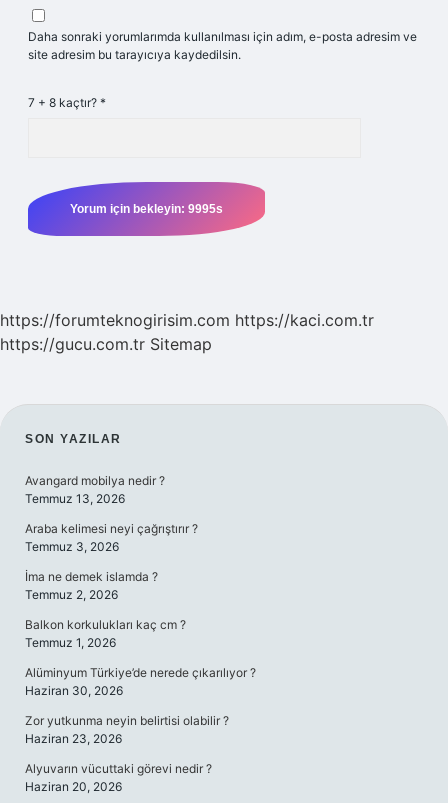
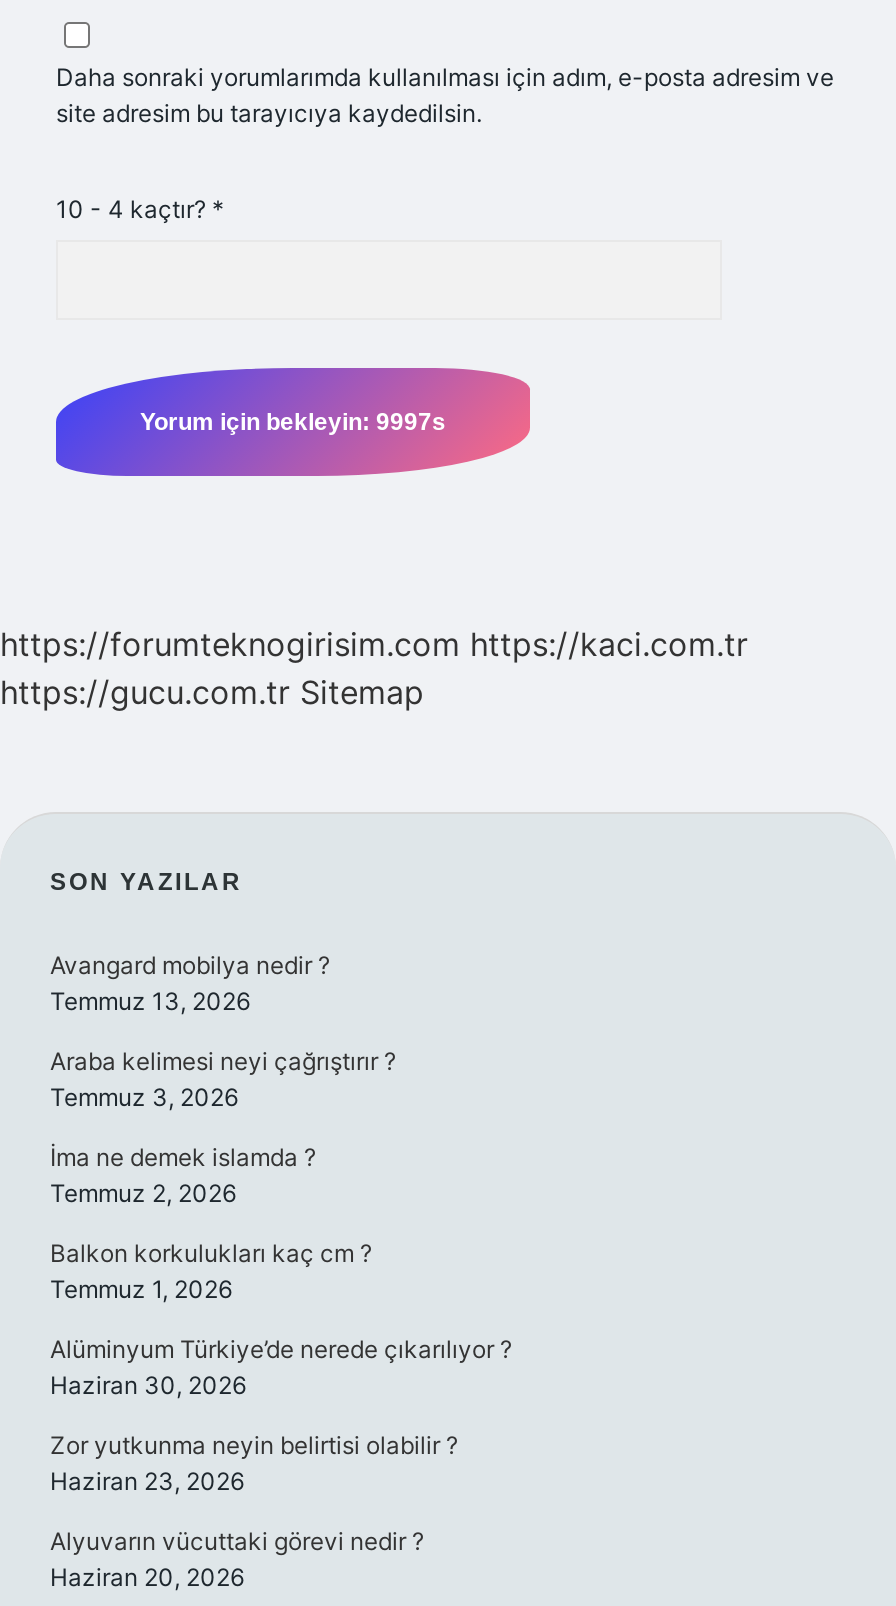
[28,95,106,110] 7 + 8 kaçtır? * -> [56,194,224,224] 10 - 4 kaçtır? *

